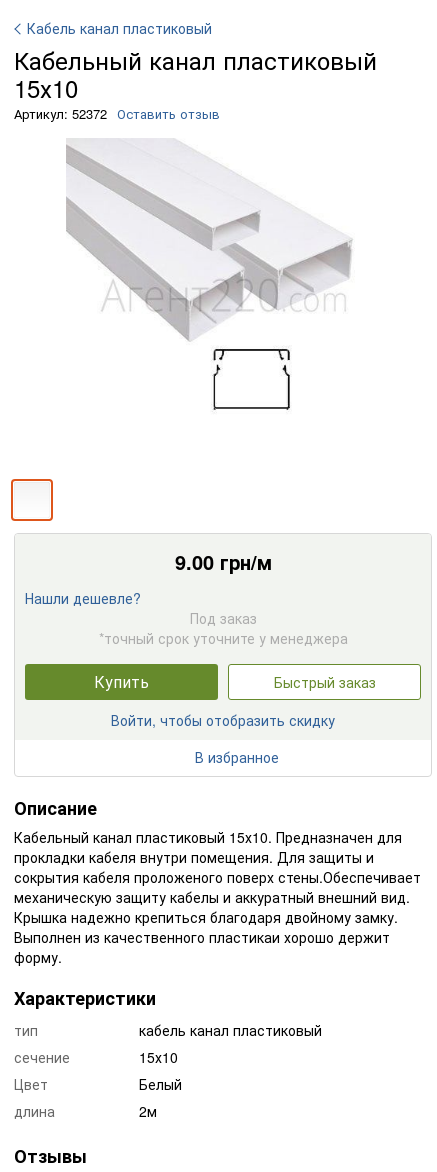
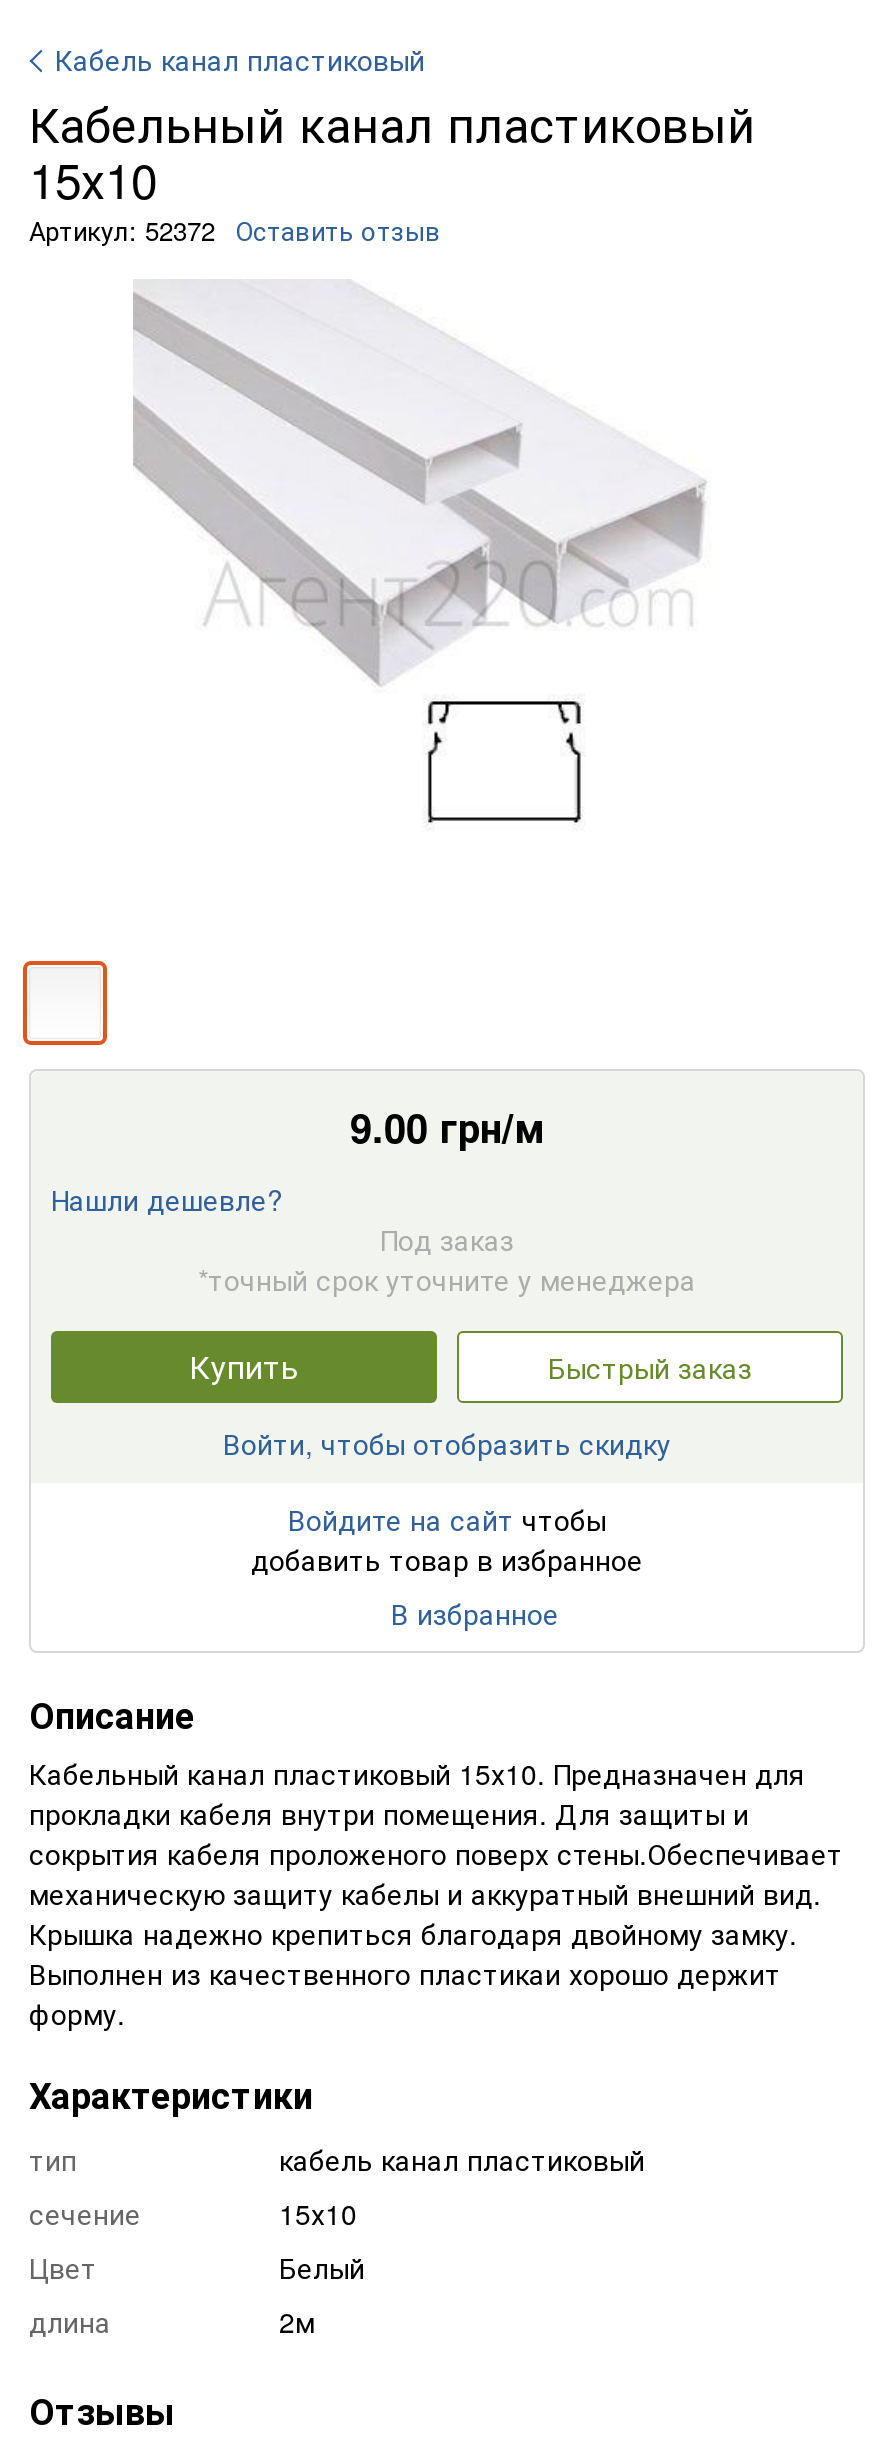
none -> [251,1498,643,1578] Войдите на сайт чтобы | добавить товар в избранное

